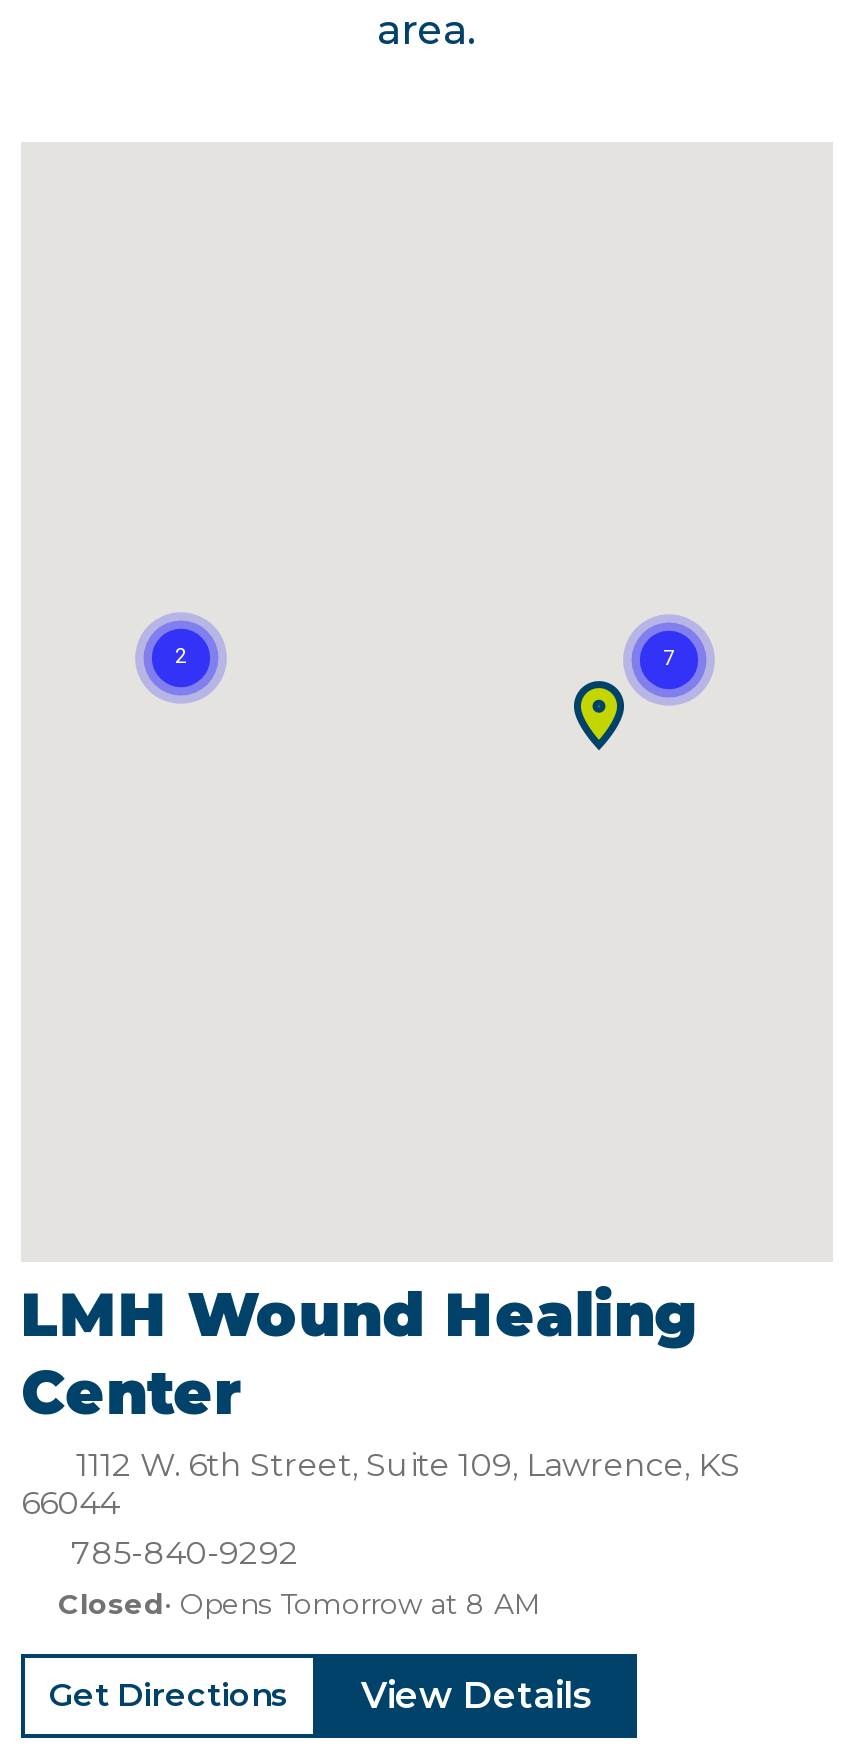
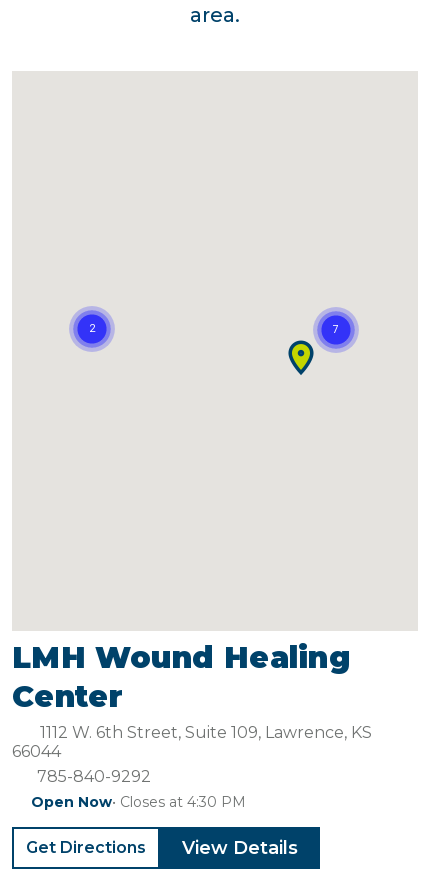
[58,1586,542,1622] Closed • Opens Tomorrow at 8 AM -> [30,793,245,811] Open Now • Closes at 4:30 PM

